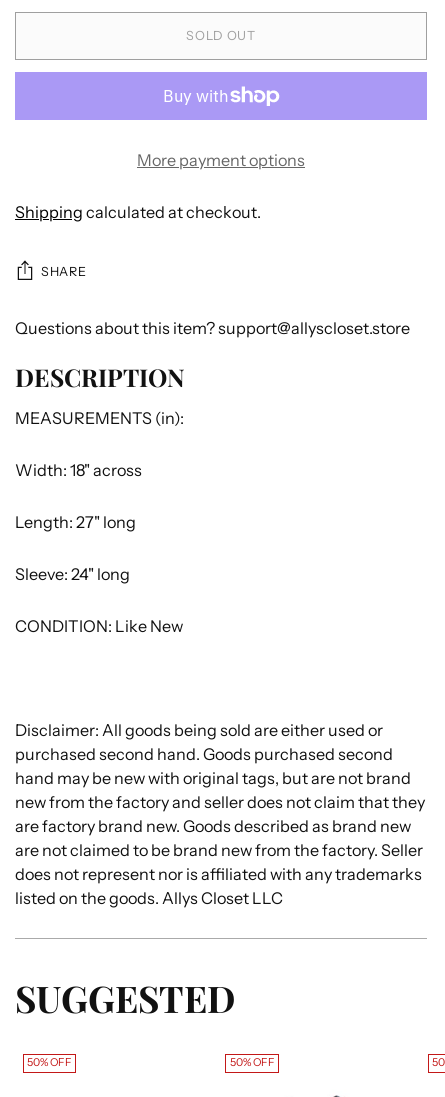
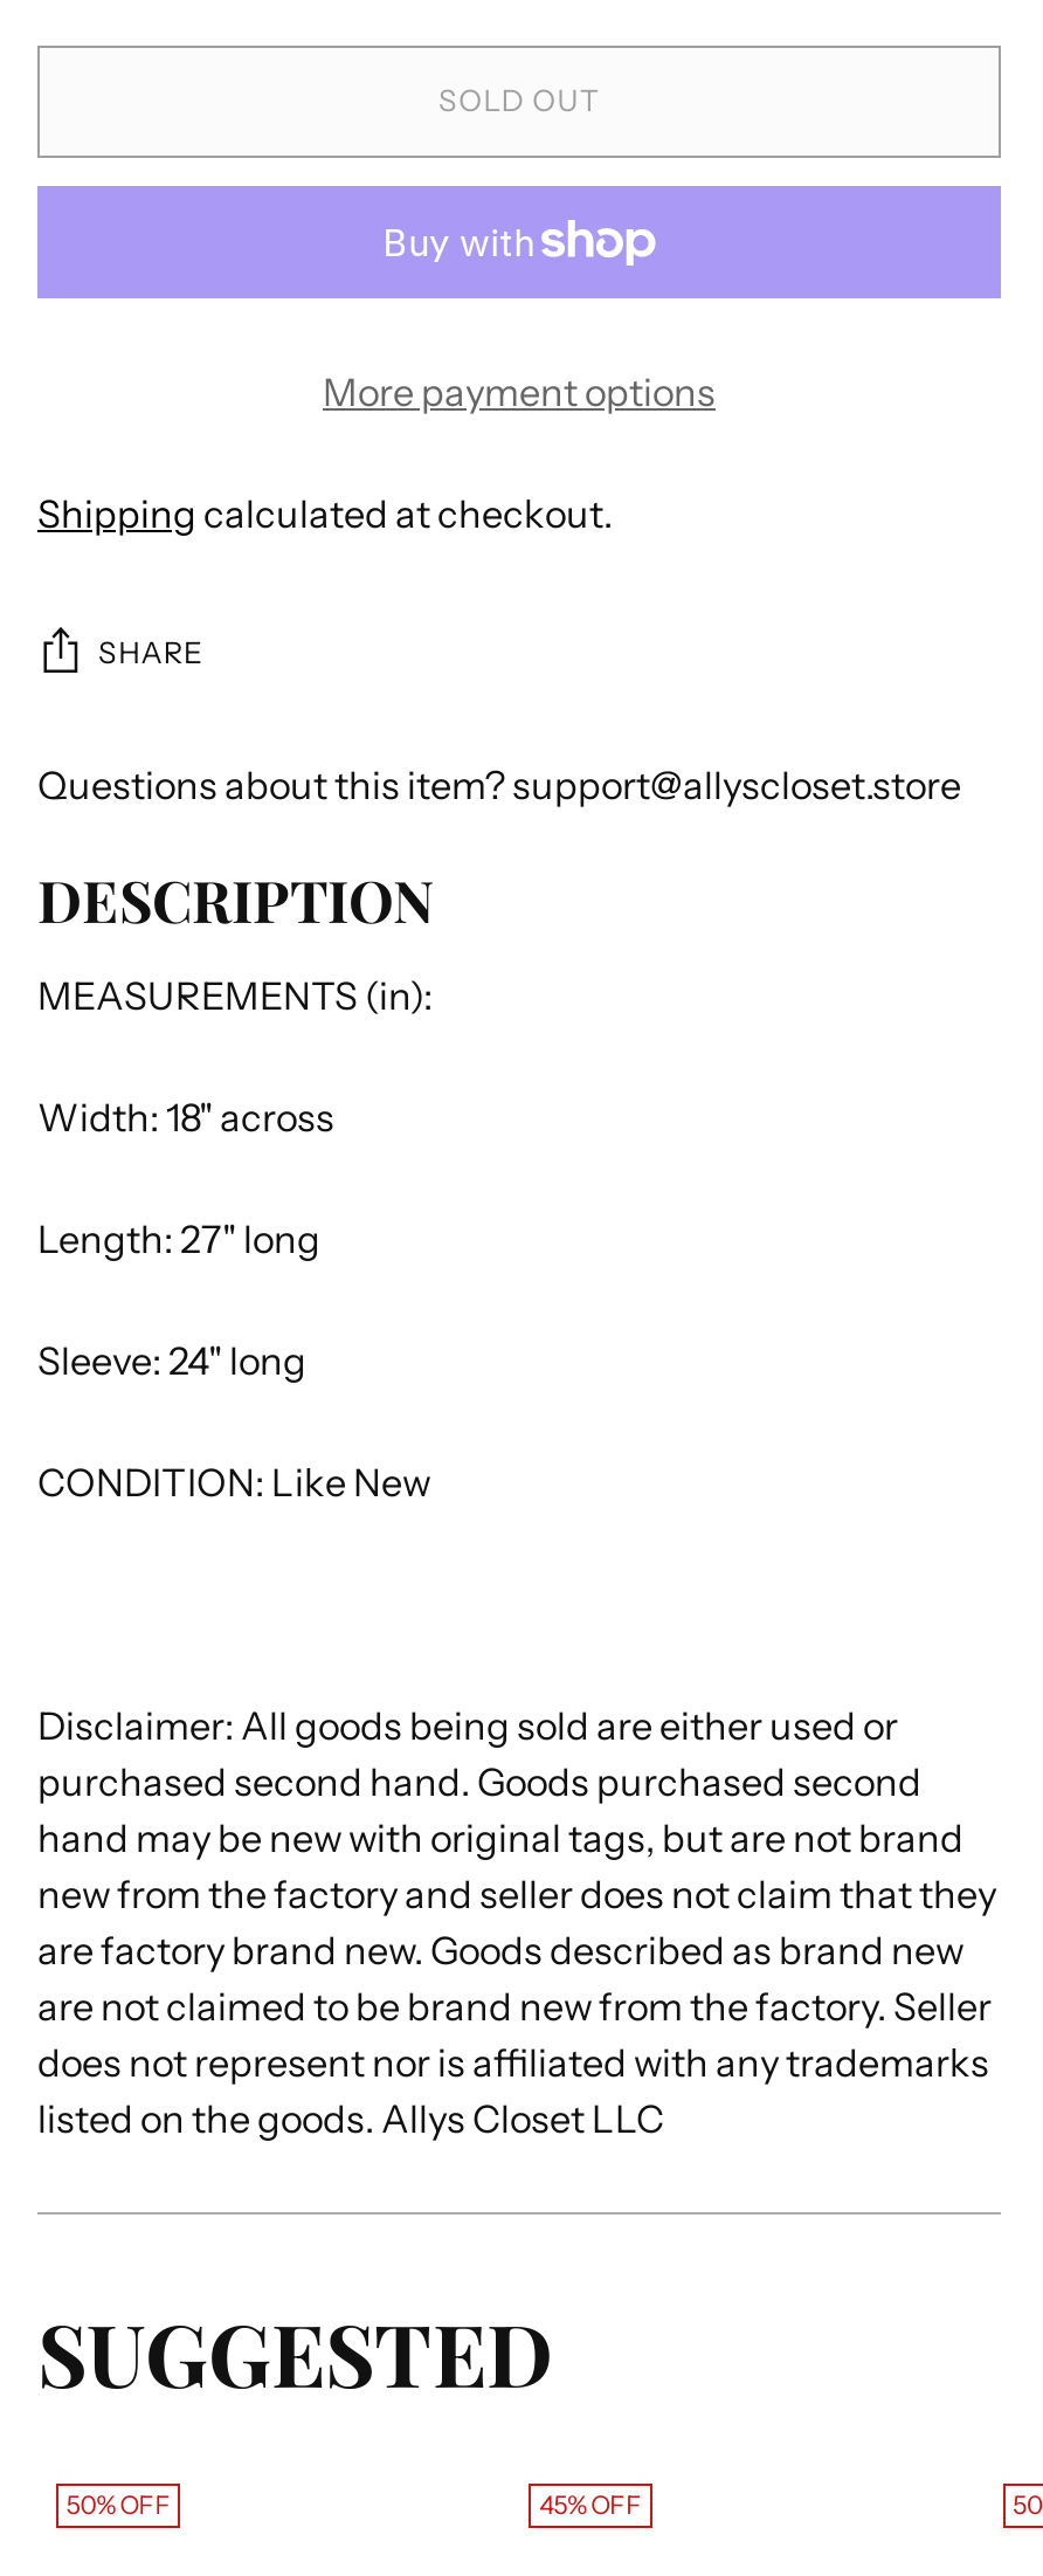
[230,1056,275,1069] 50% OFF -> [539,2489,642,2520] 45% OFF

